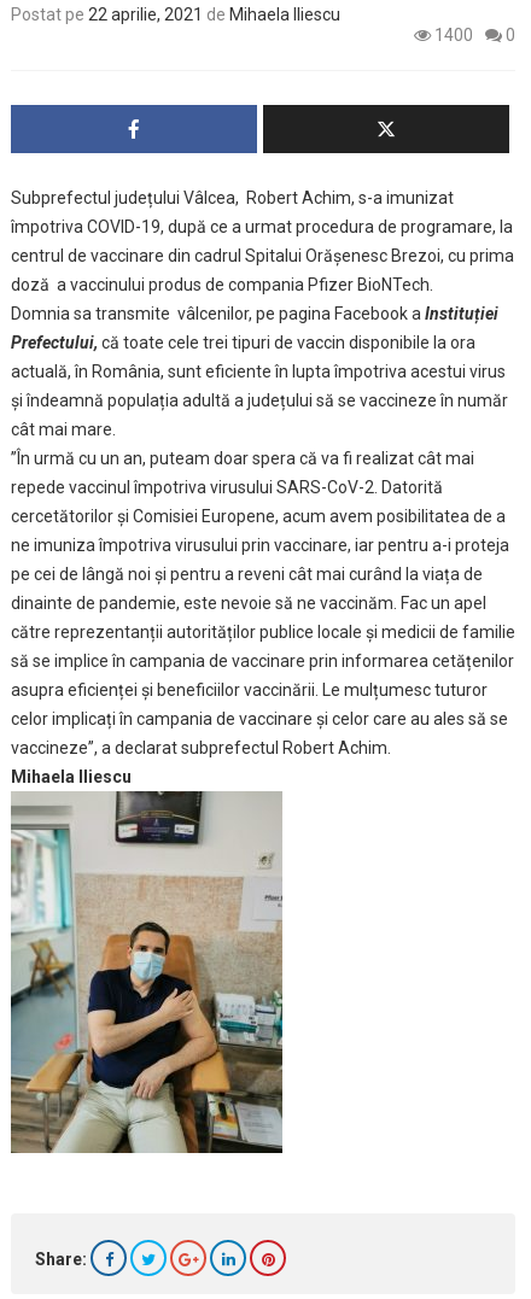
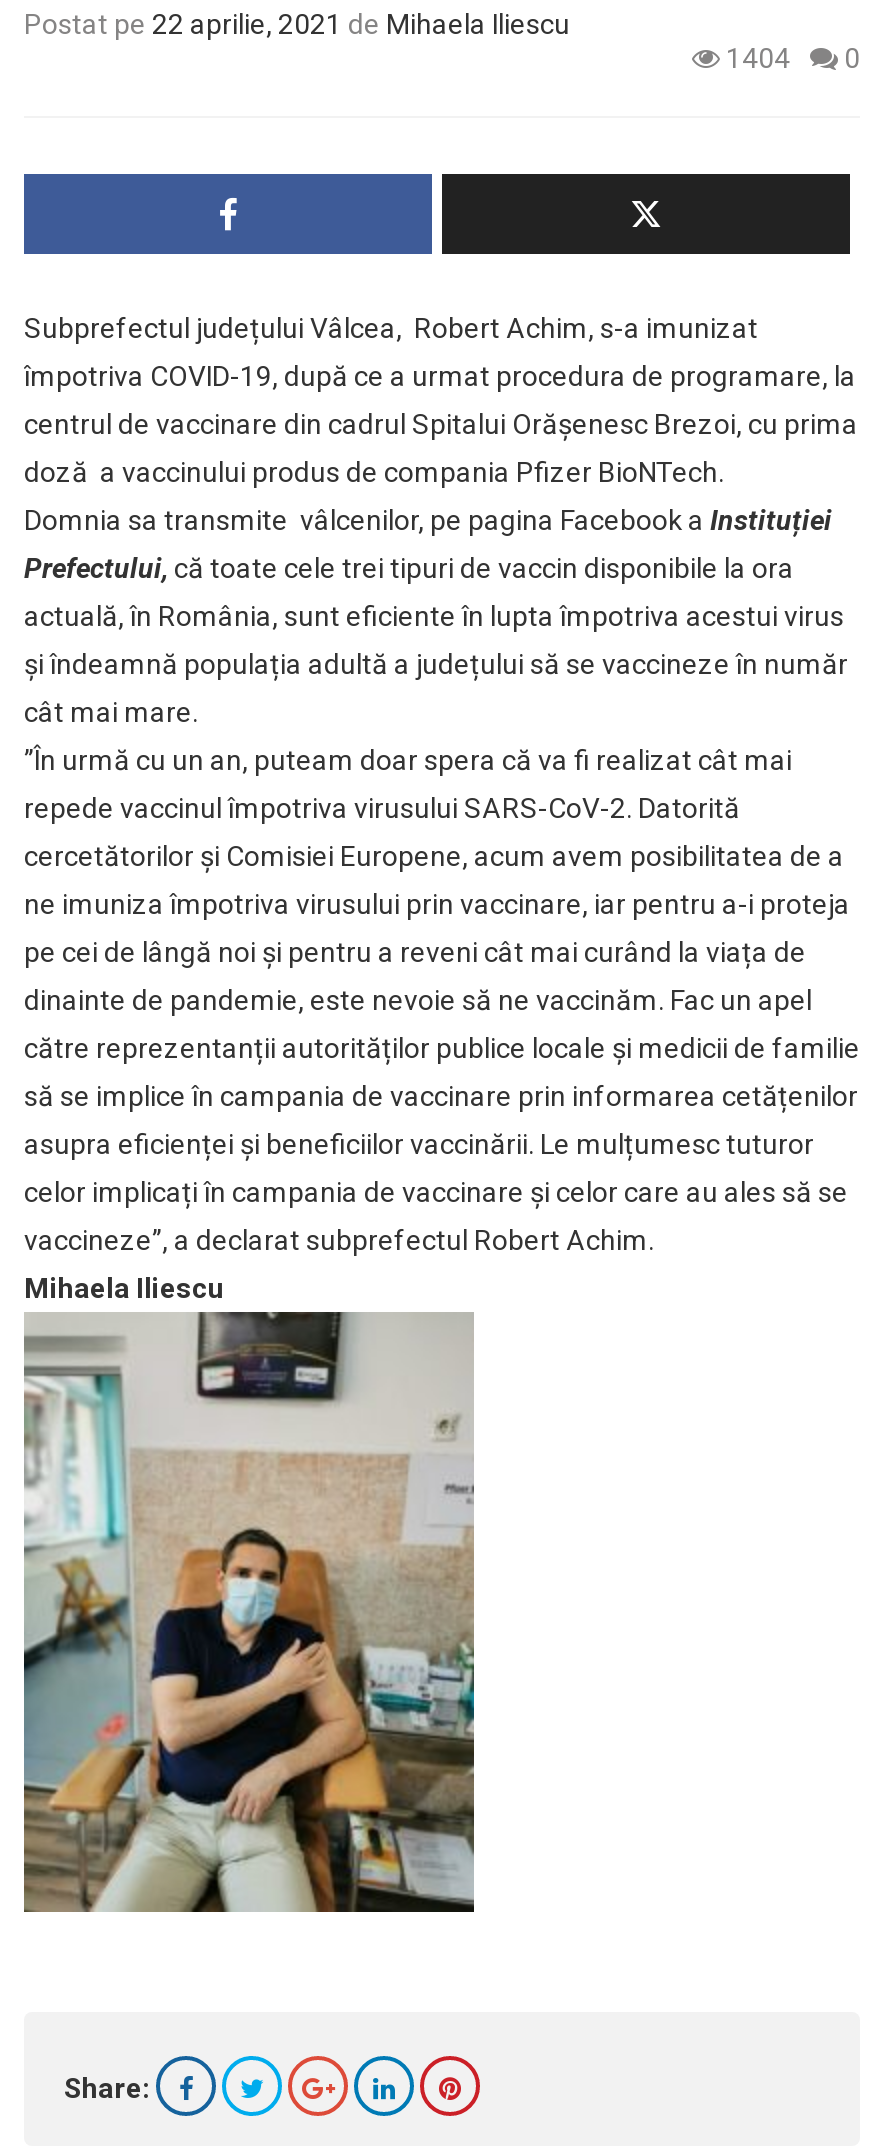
[431,26,515,45] 1400 0 -> [720,43,860,75] 1404 0

